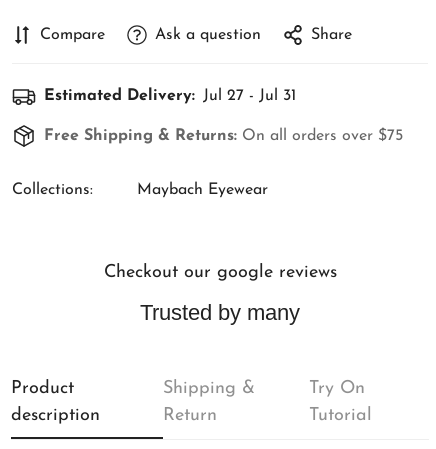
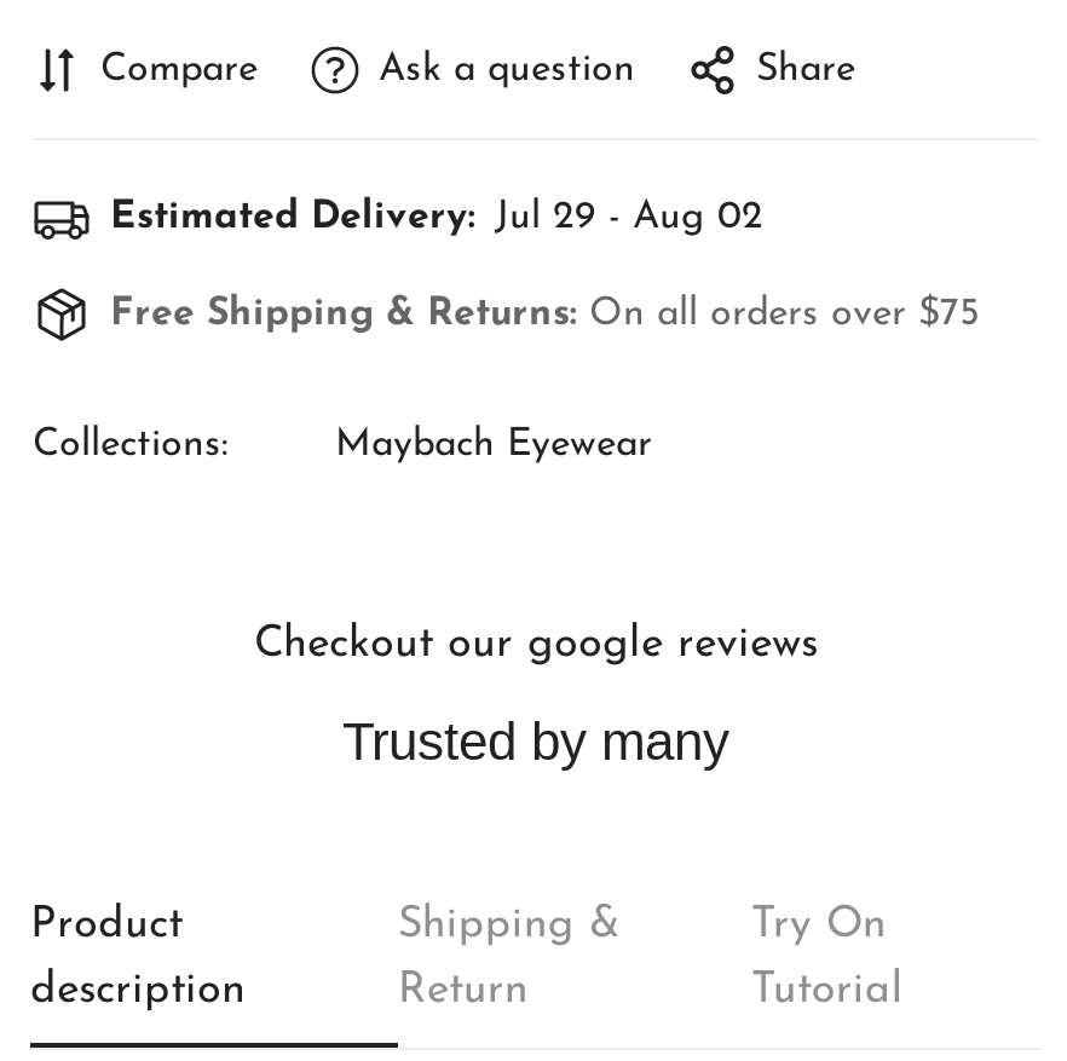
[44,88,296,104] Estimated Delivery: Jul 27 - Jul 31 -> [110,198,763,237] Estimated Delivery: Jul 29 - Aug 02

